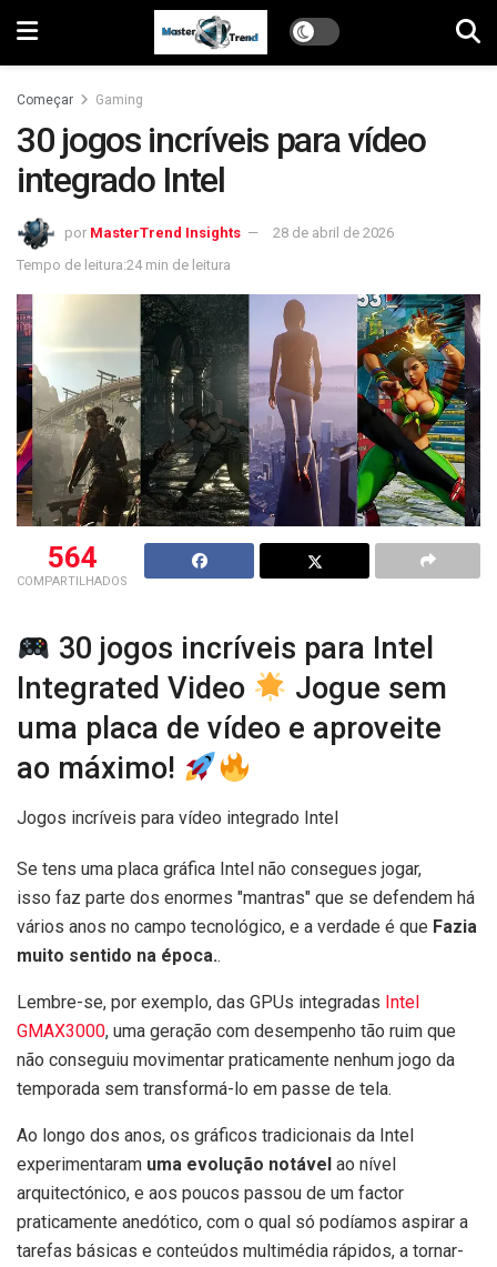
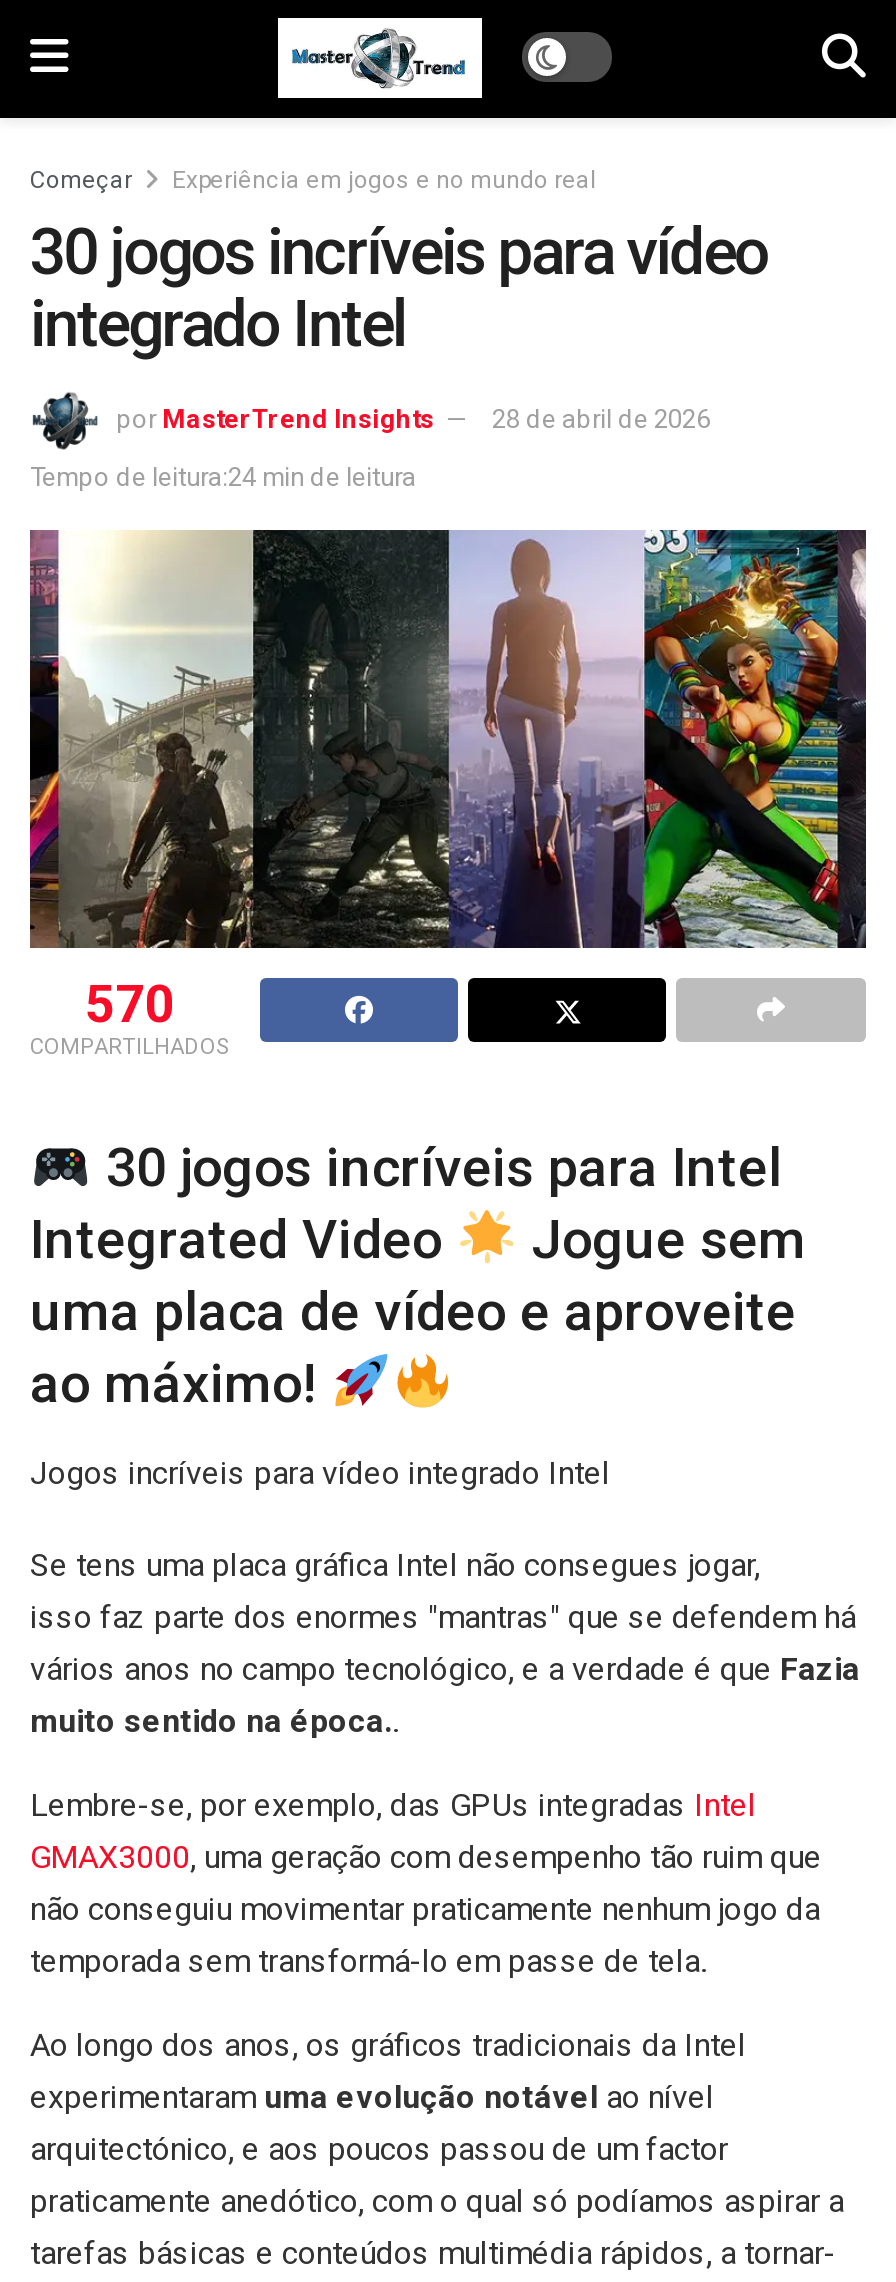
[95,92,143,108] Gaming -> [172,166,596,194] Experiência em jogos e no mundo real
[47,541,97,574] 564 -> [85,974,175,1034] 570

